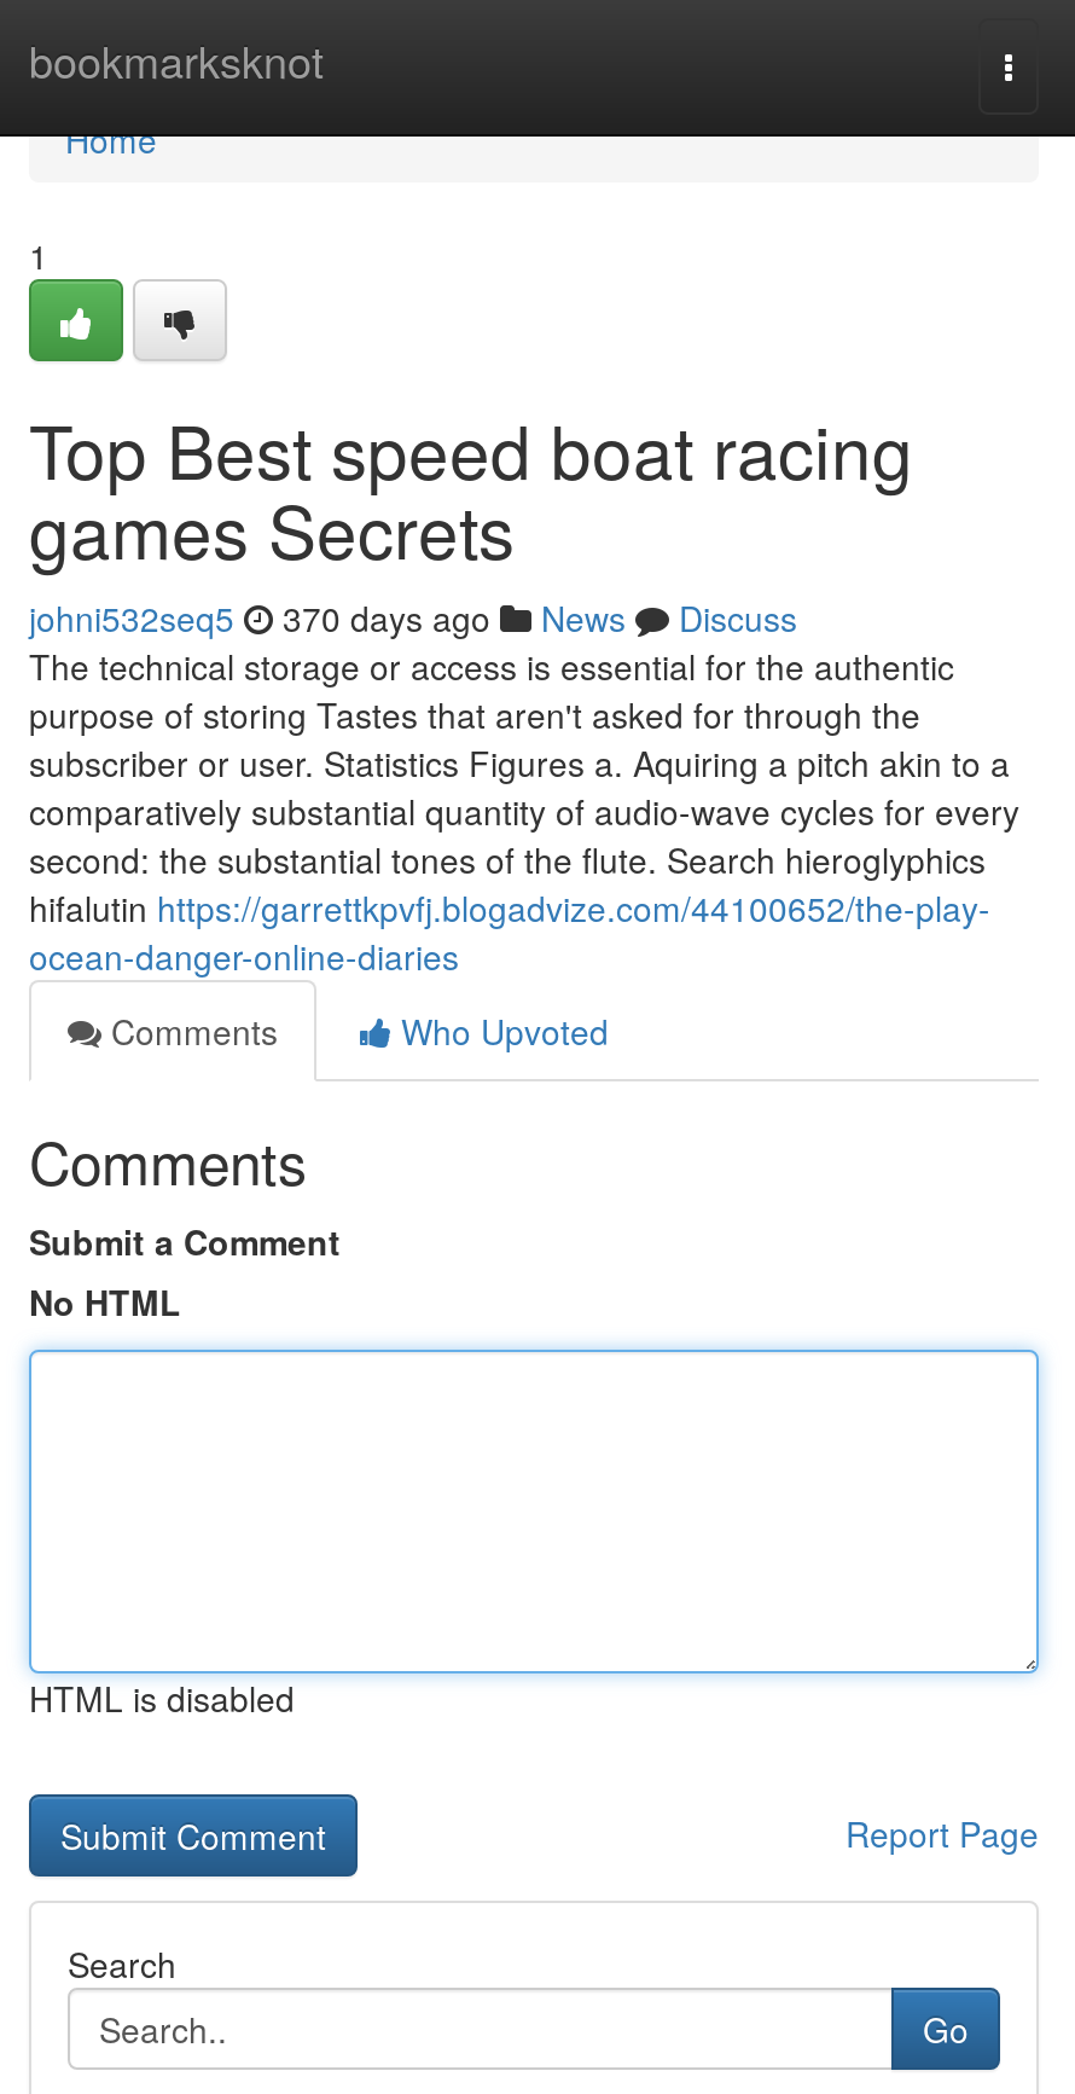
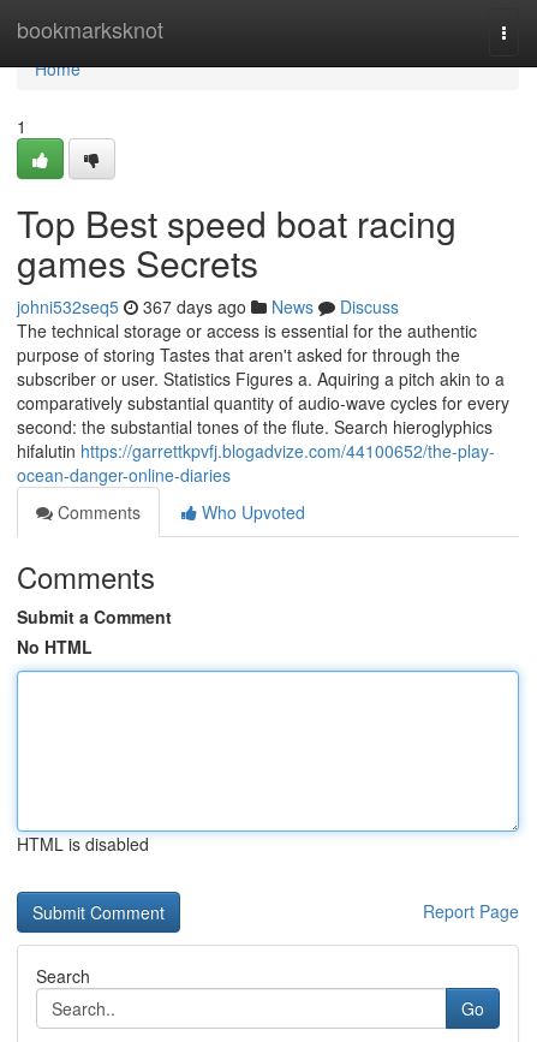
[29,593,797,642] johni532seq5 370 days ago News Discuss -> [17,294,399,318] johni532seq5 367 days ago News Discuss

